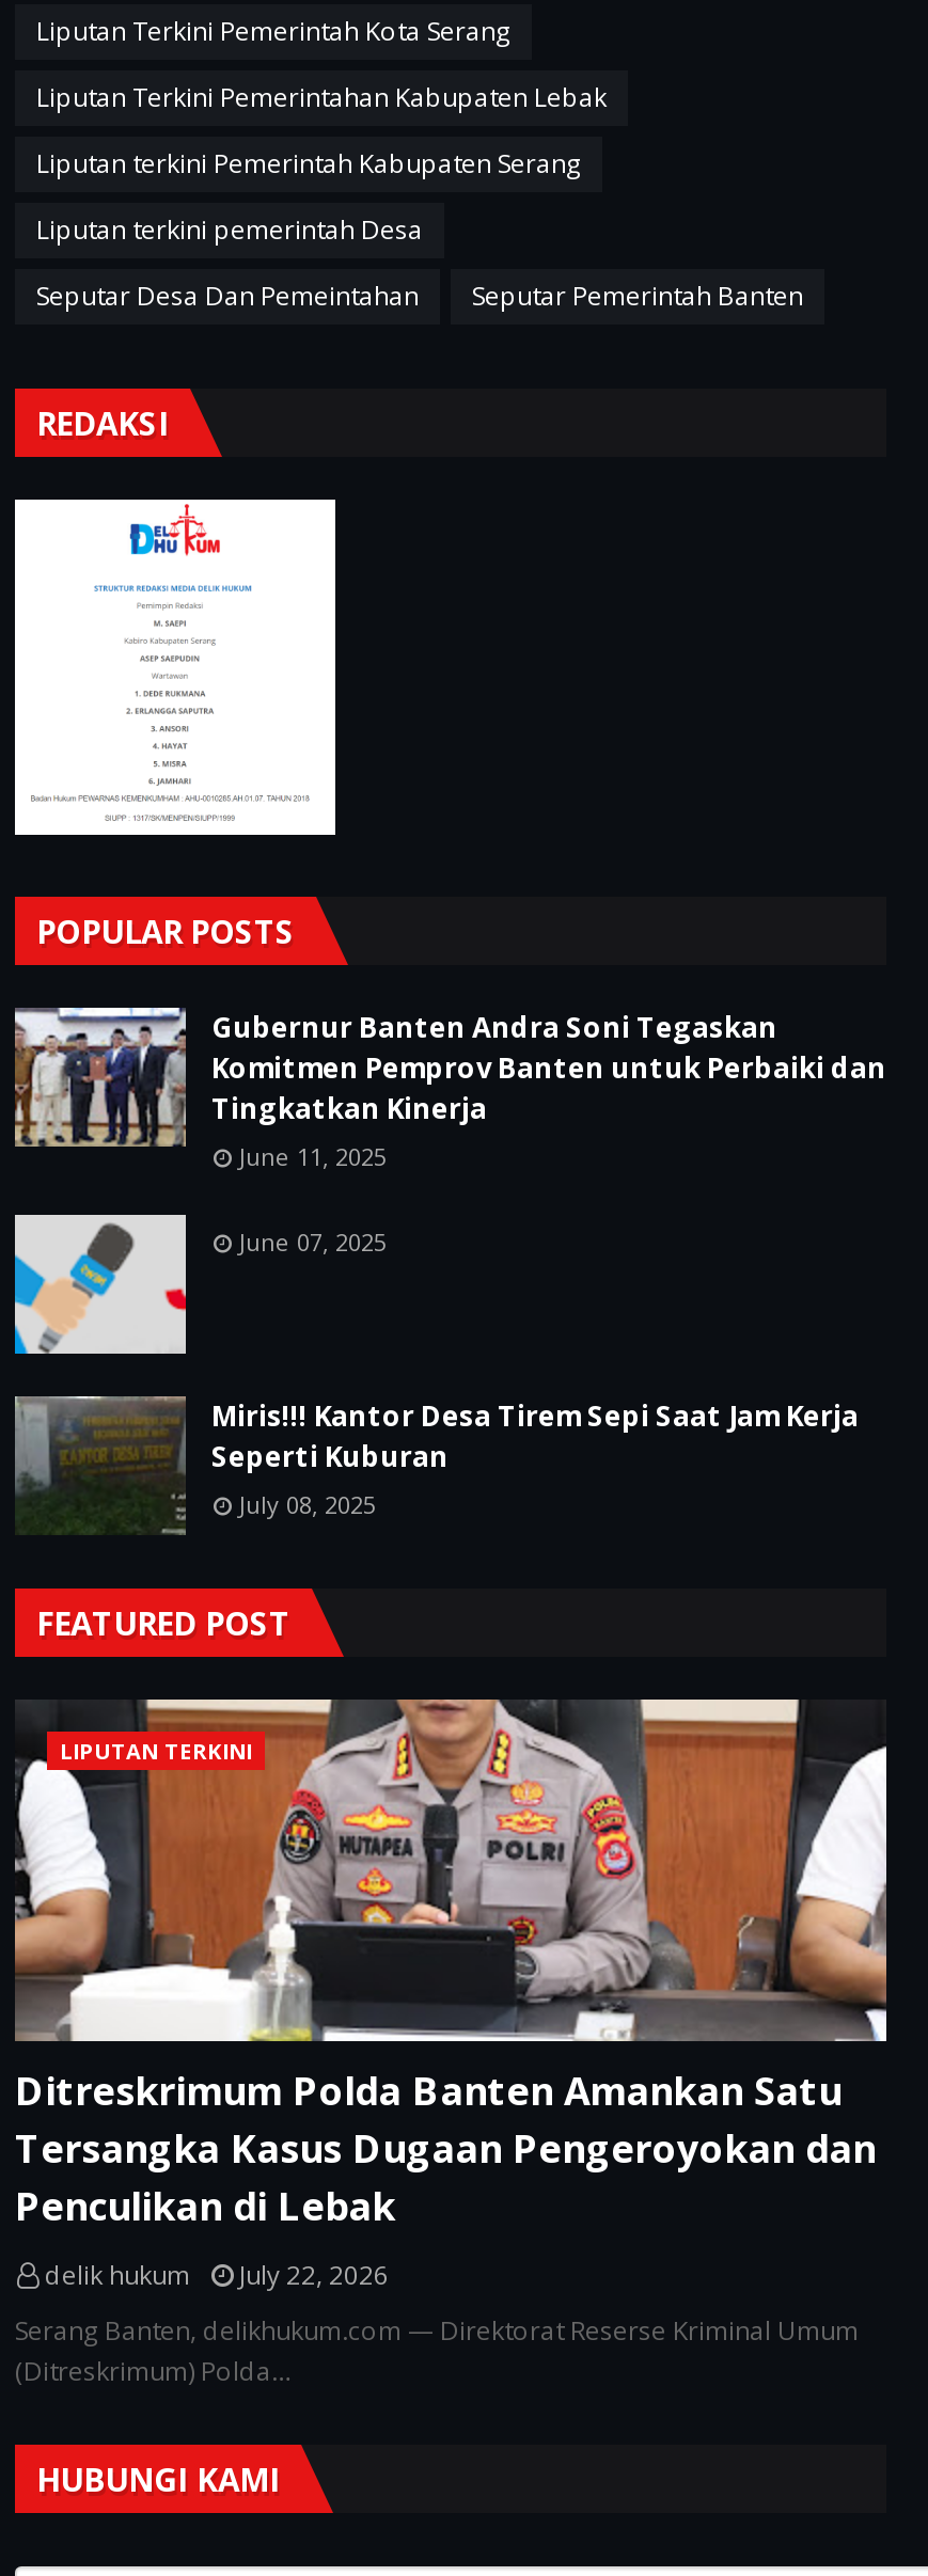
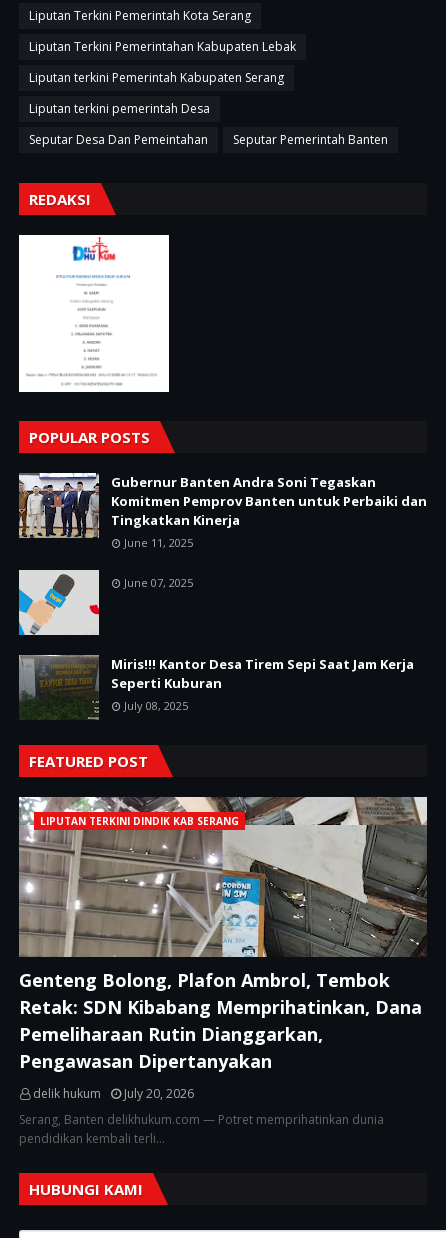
[15,1700,888,2043] [image] | LIPUTAN TERKINI -> [18,796,428,958] [image] | LIPUTAN TERKINI DINDIK KAB SERANG
[15,2065,876,2232] Ditreskrimum Polda Banten Amankan Satu | Tersangka Kasus Dugaan Pengeroyokan dan | Penculikan di Lebak -> [19,968,422,1073] Genteng Bolong, Plafon Ambrol, Tembok | Retak: SDN Kibabang Memprihatinkan, Dana | Pemeliharaan Rutin Dianggarkan, | Pengawasan Dipertanyakan
[45,2258,389,2294] delik hukum July 22, 2026 -> [33,1085,194,1102] delik hukum July 20, 2026
[15,2313,859,2390] Serang Banten, delikhukum.com — Direktorat Reserse Kriminal Umum | (Ditreskrimum) Polda… -> [19,1111,384,1147] Serang, Banten delikhukum.com — Potret memprihatinkan dunia | pendidikan kembali terli…

